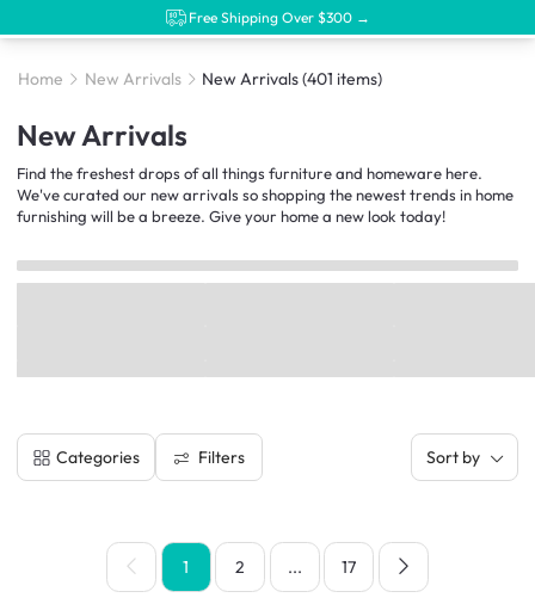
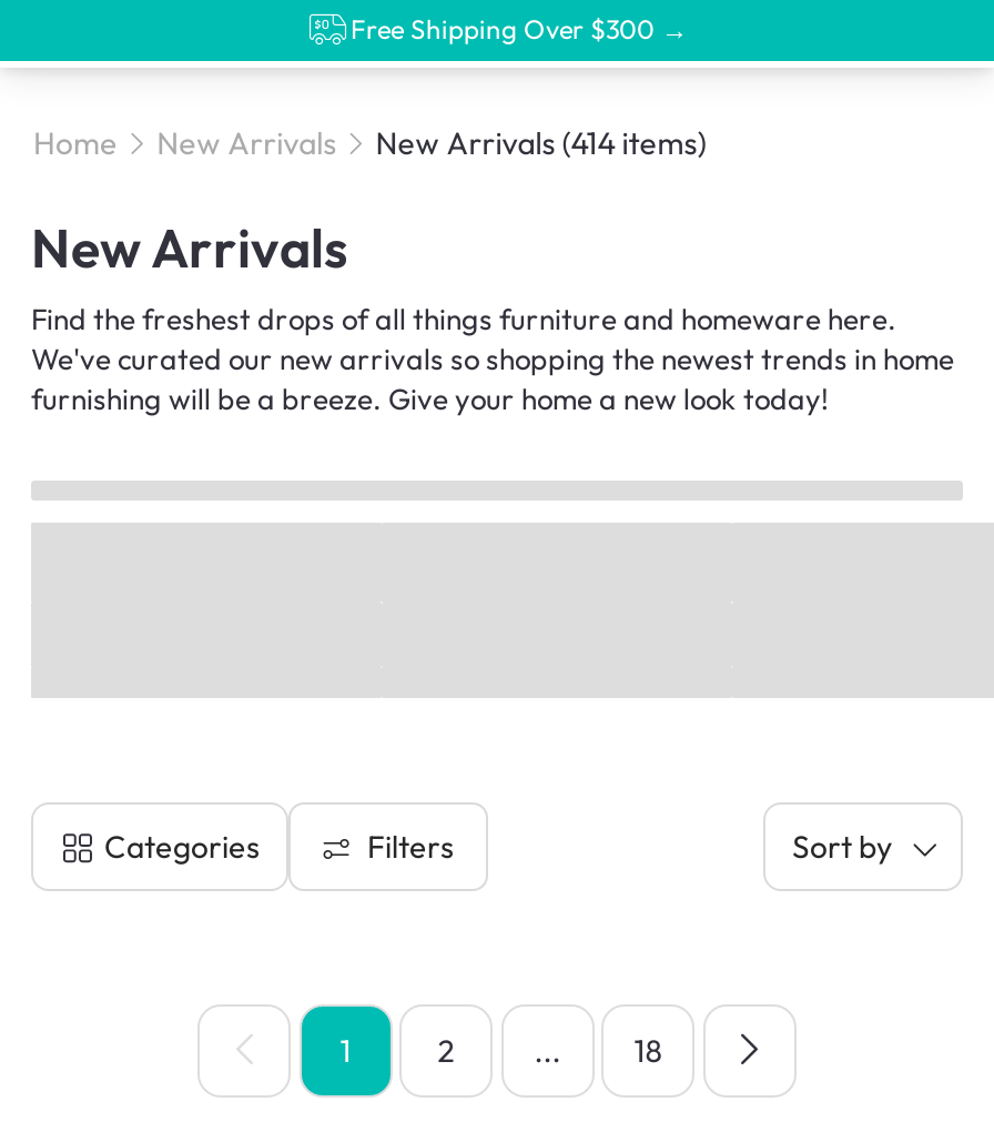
[202,68,382,90] New Arrivals (401 items) -> [375,124,706,164] New Arrivals (414 items)
[342,556,356,578] 17 -> [634,1031,663,1071] 18

